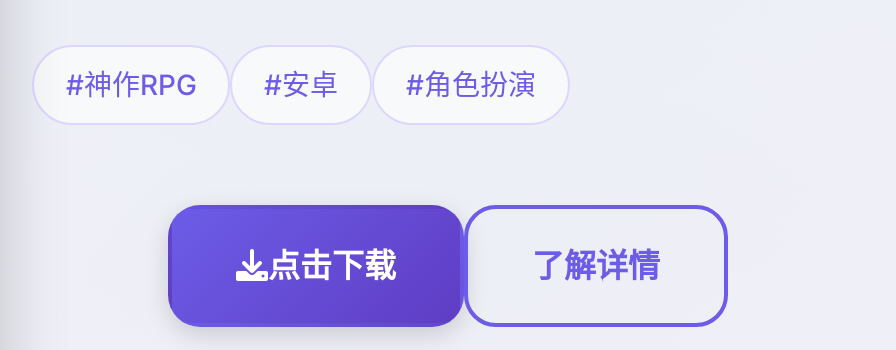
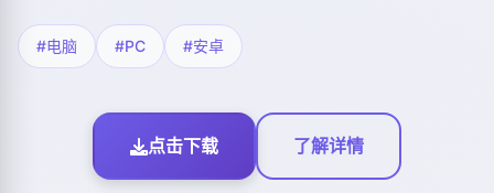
[66,66,196,100] #神作RPG -> [36,36,146,55] #电脑 | #PC
[406,66,536,100] #角色扮演 -> none

